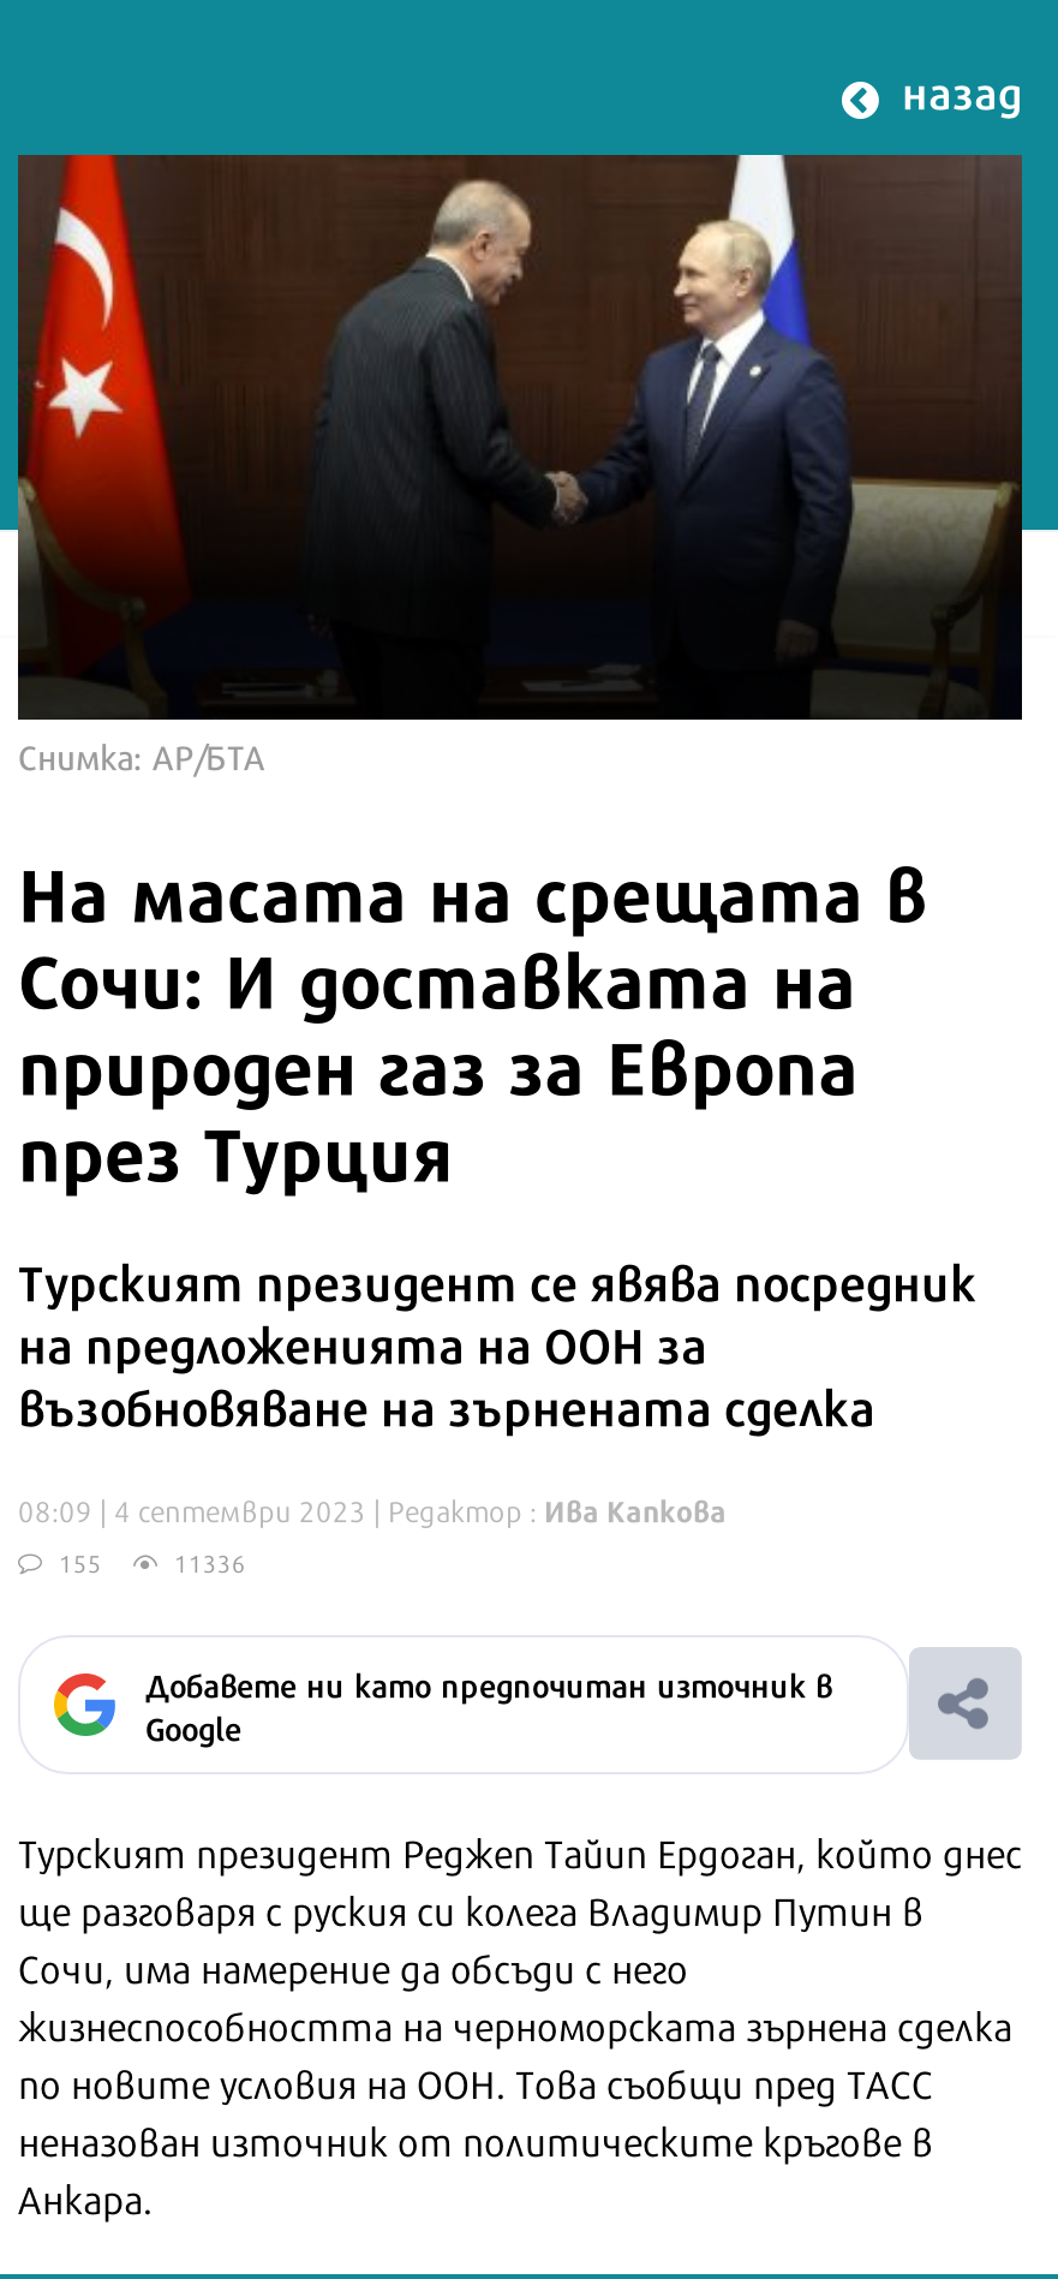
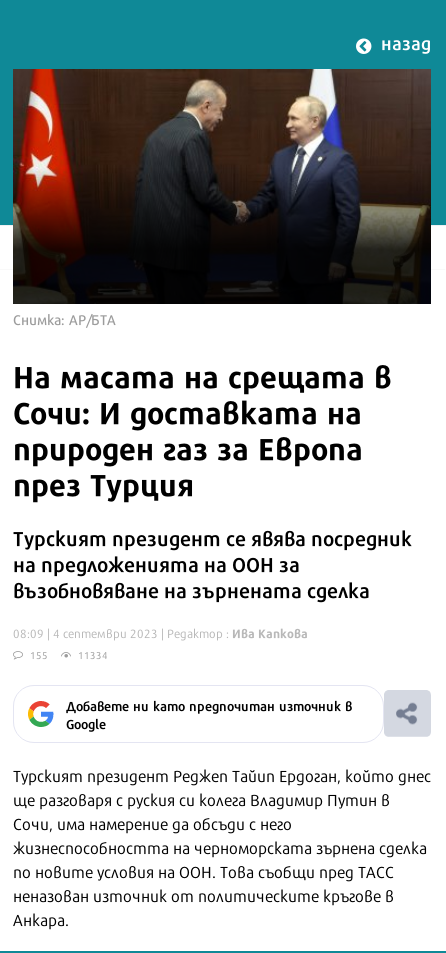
[52,1544,246,1580] 155 11336 -> [27,647,108,662] 155 11334

